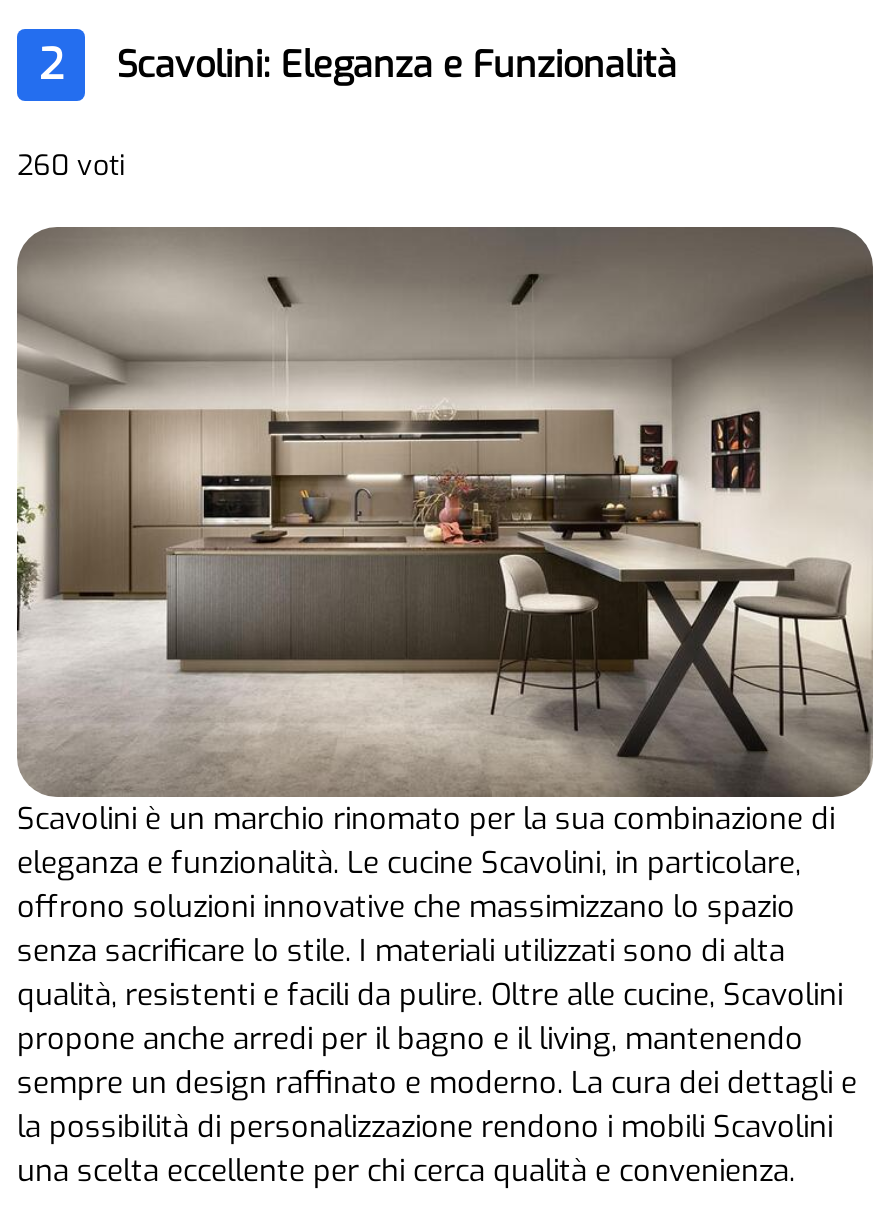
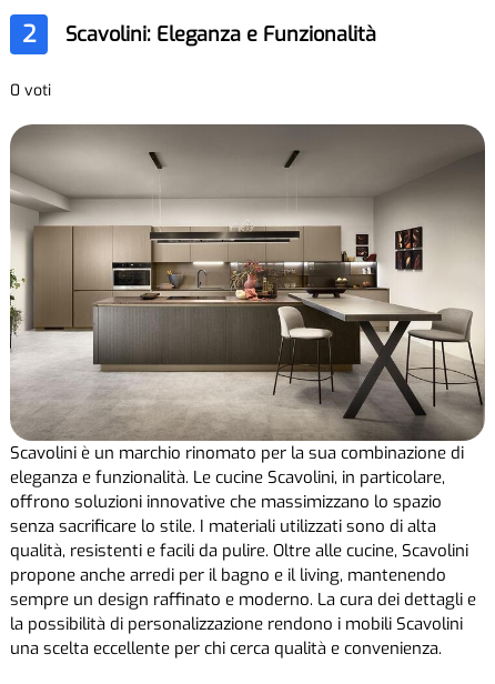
[17,147,125,185] 260 voti -> [10,80,51,101] 0 voti

